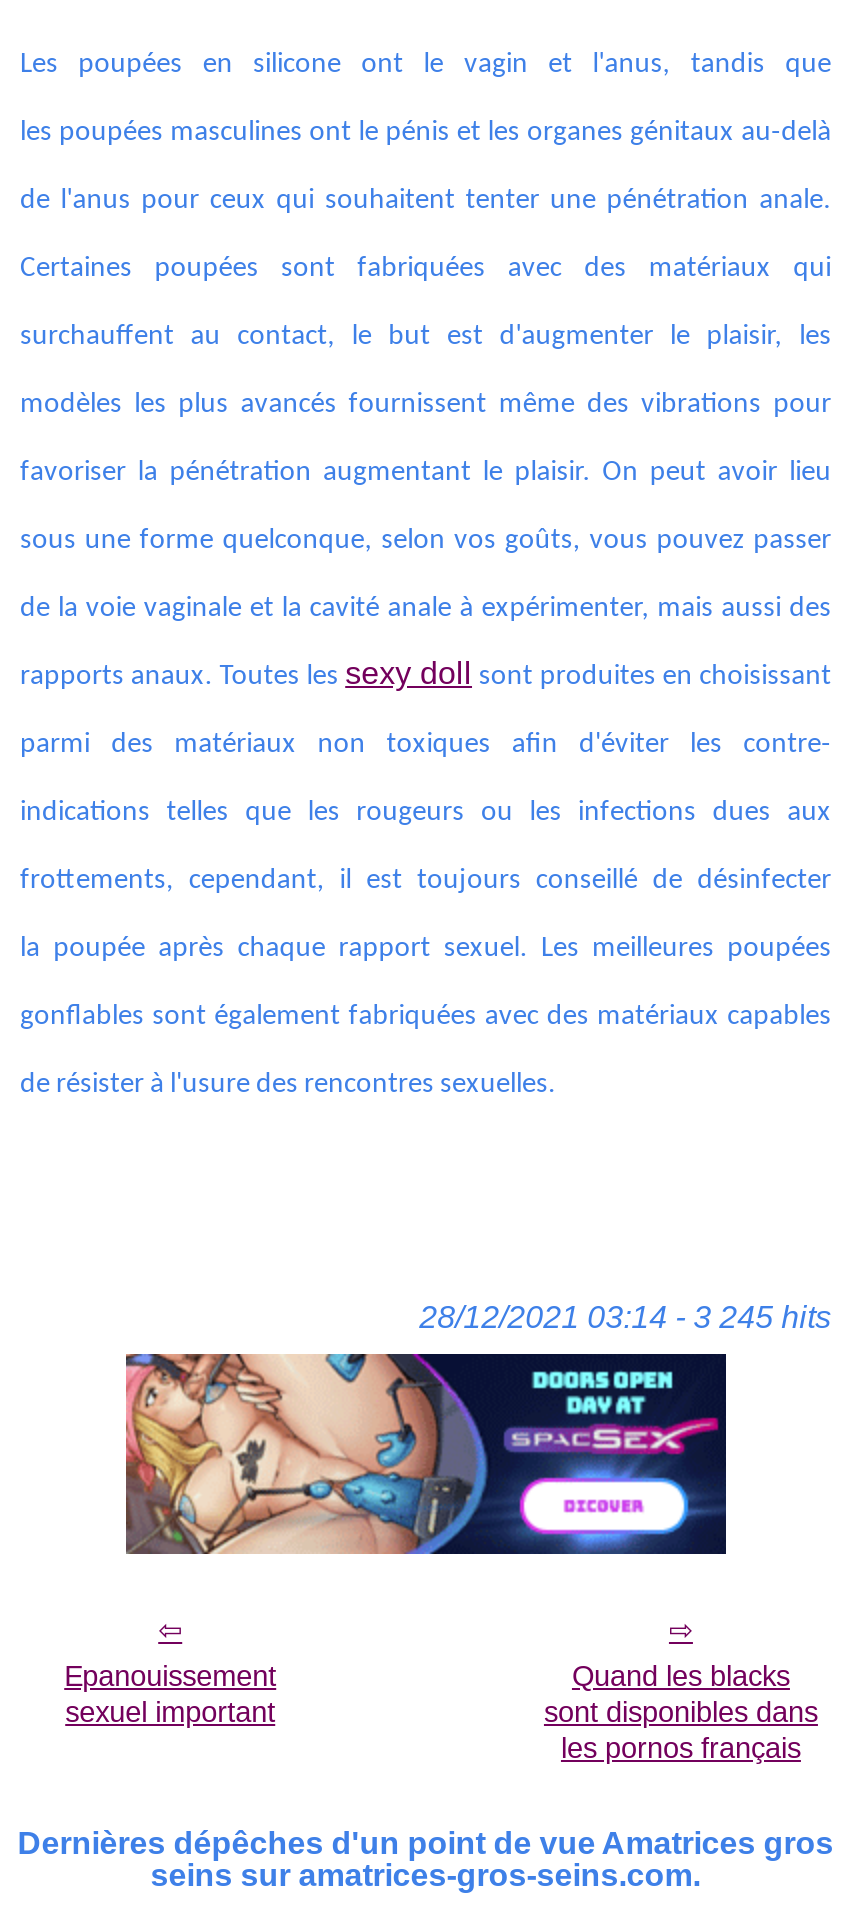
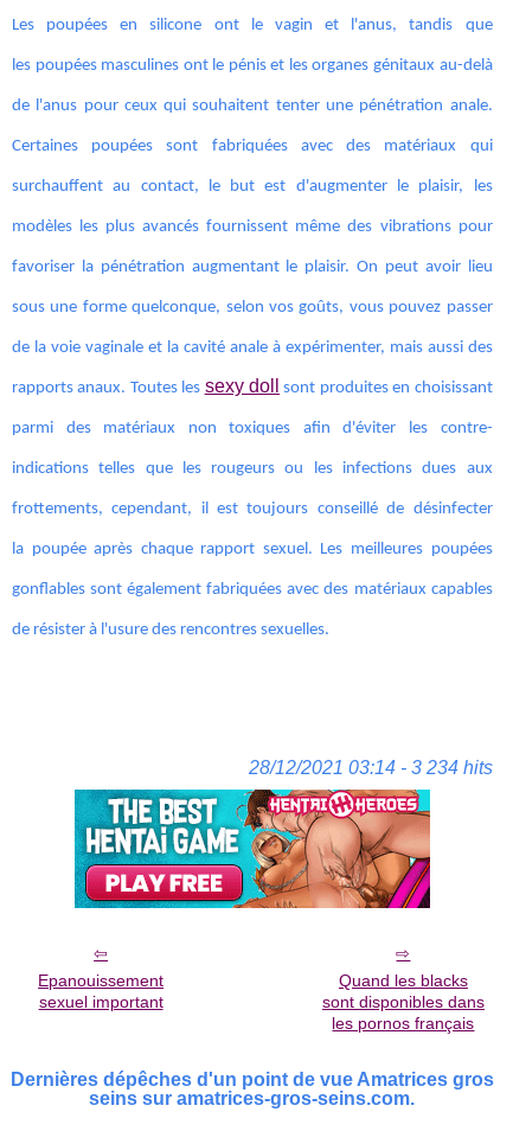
[419,1300,831,1334] 28/12/2021 03:14 - 3 245 hits -> [248,758,492,778] 28/12/2021 03:14 - 3 234 hits
[124,1352,728,1556] [image] -> [73,788,431,909] [image]

